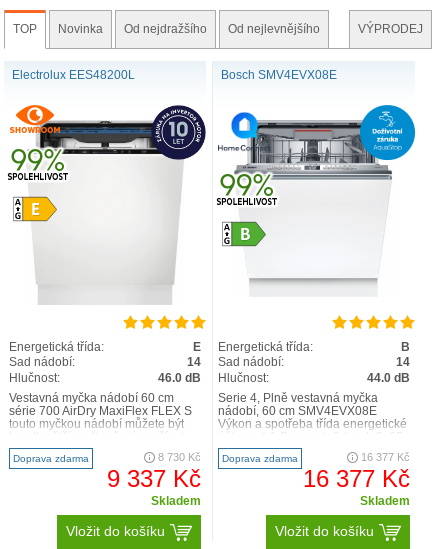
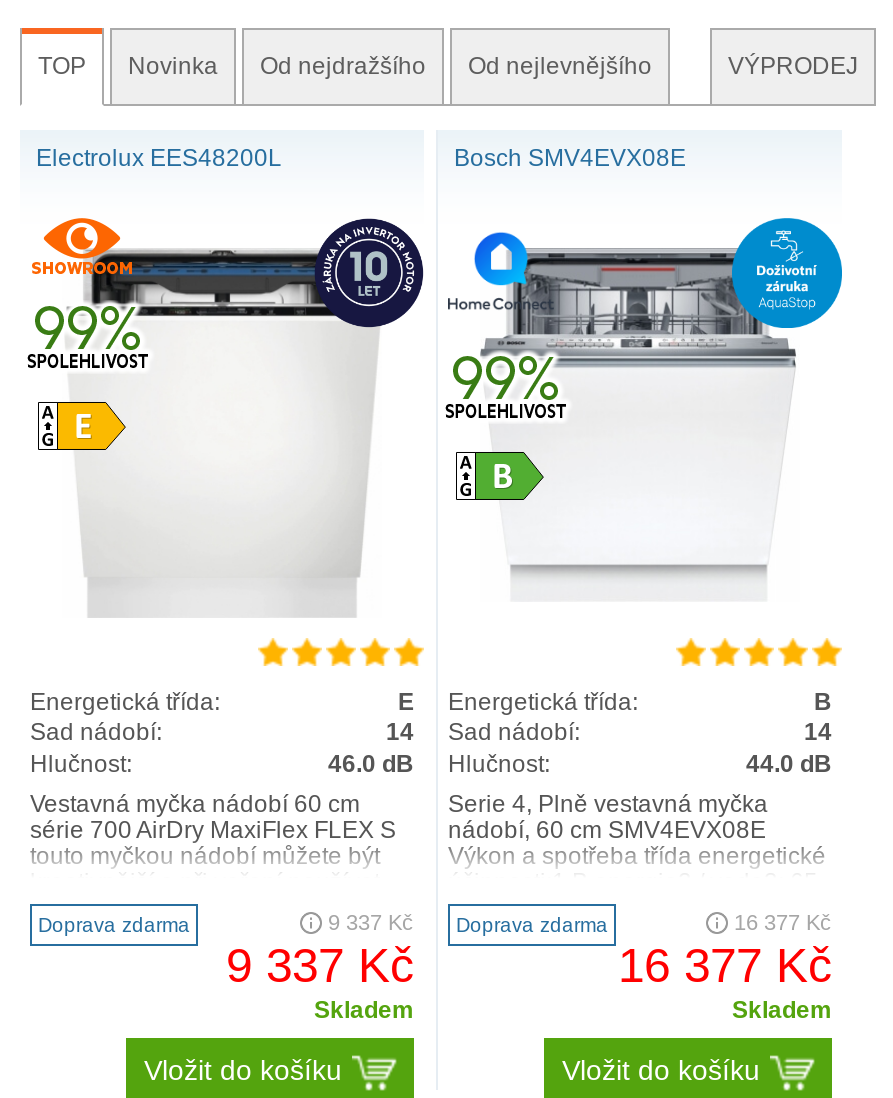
[158,451,201,463] 8 730 Kč -> [328,910,414,934] 9 337 Kč

